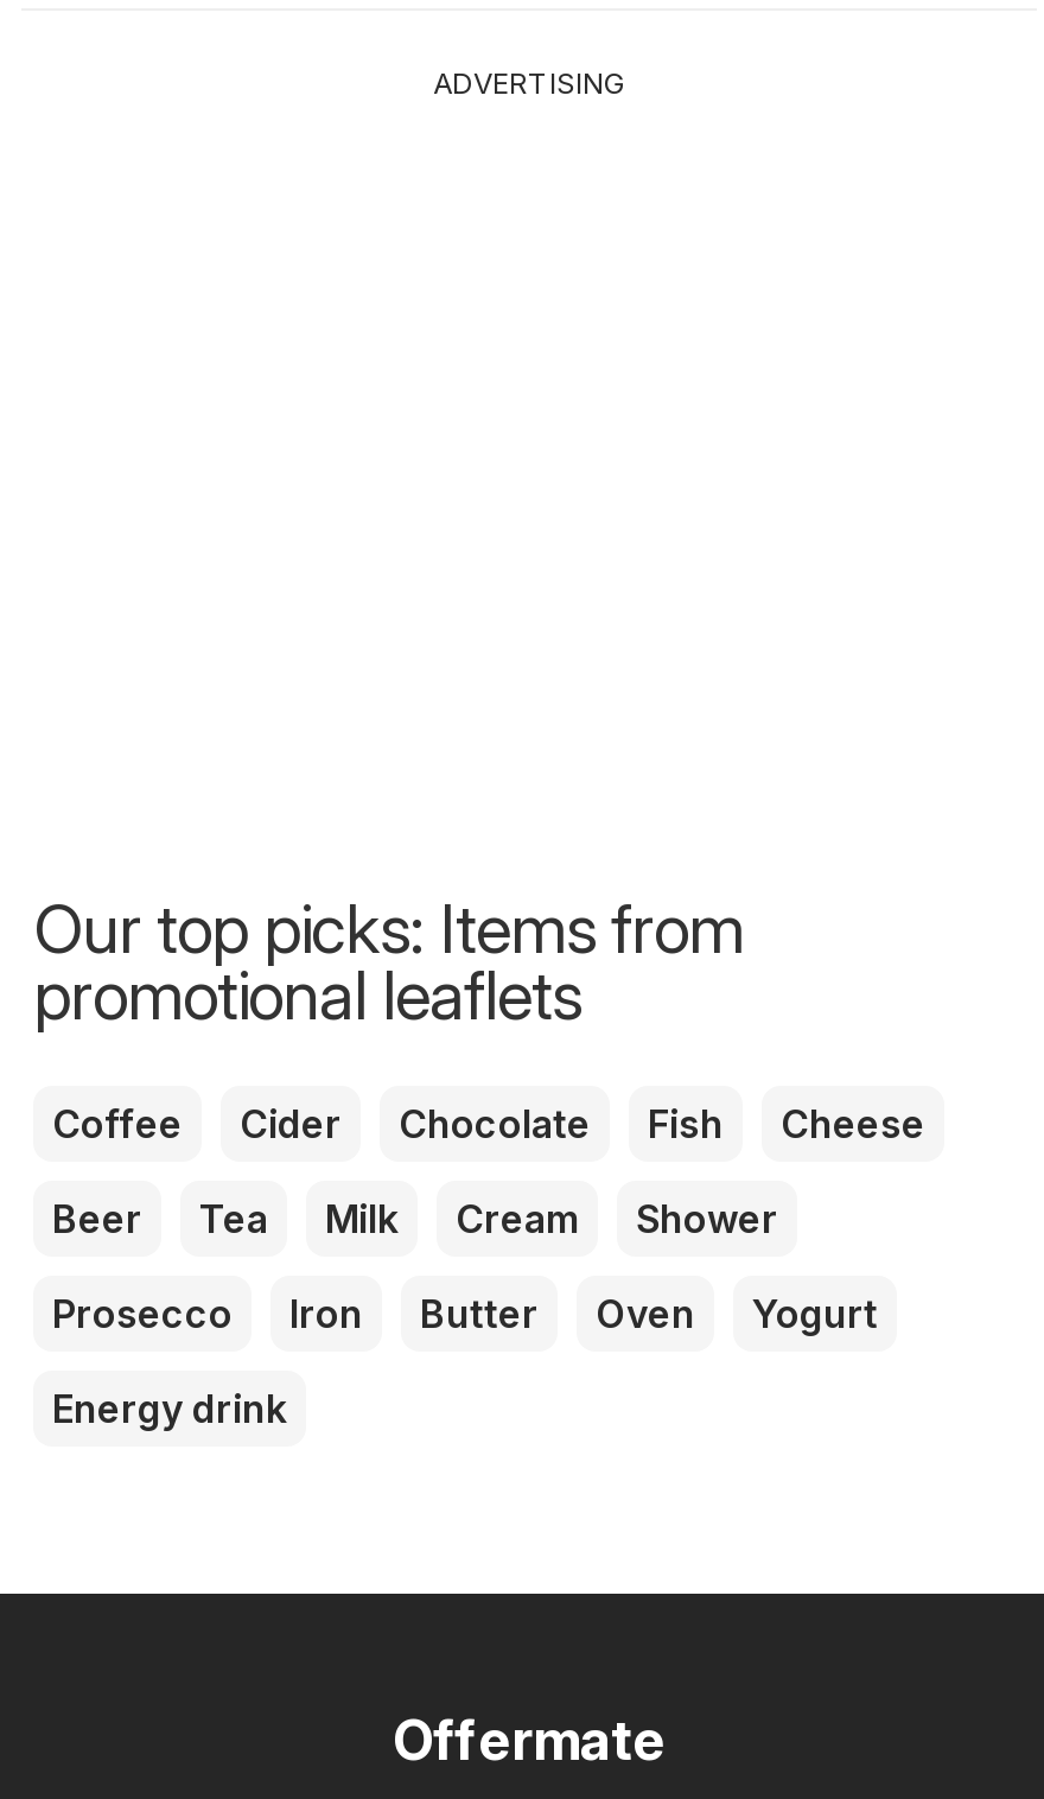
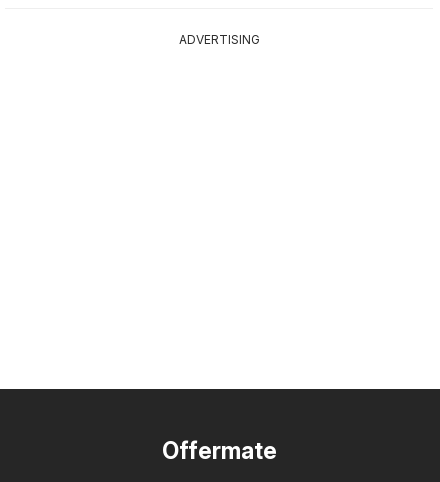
[33,889,925,1433] Our top picks: Items from | promotional leaflets | Coffee | Cider | Chocolate | Fish | Cheese | Beer | Tea | Milk | Cream | Shower | Prosecco | Iron | Butter | Oven | Yogurt | Energy drink -> none

